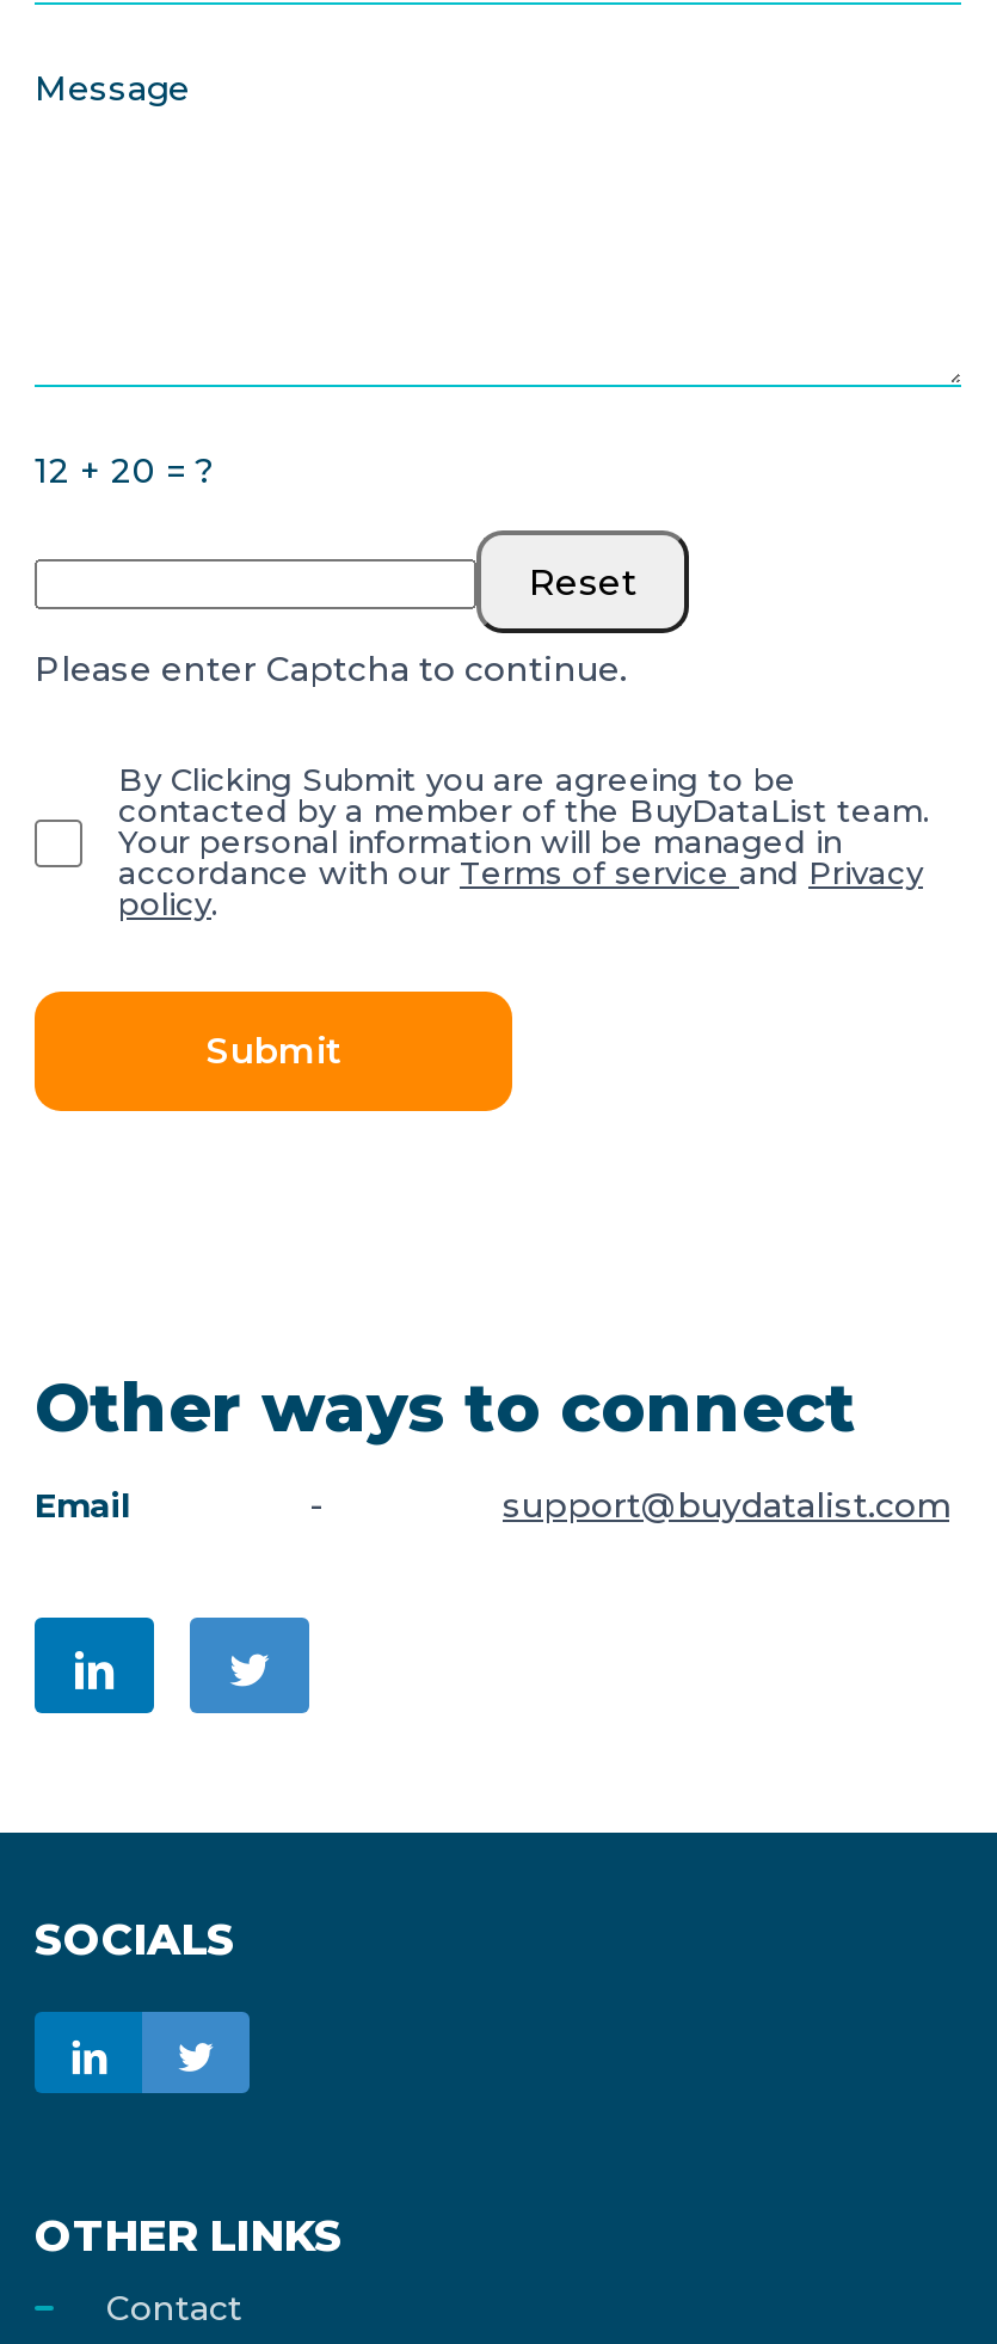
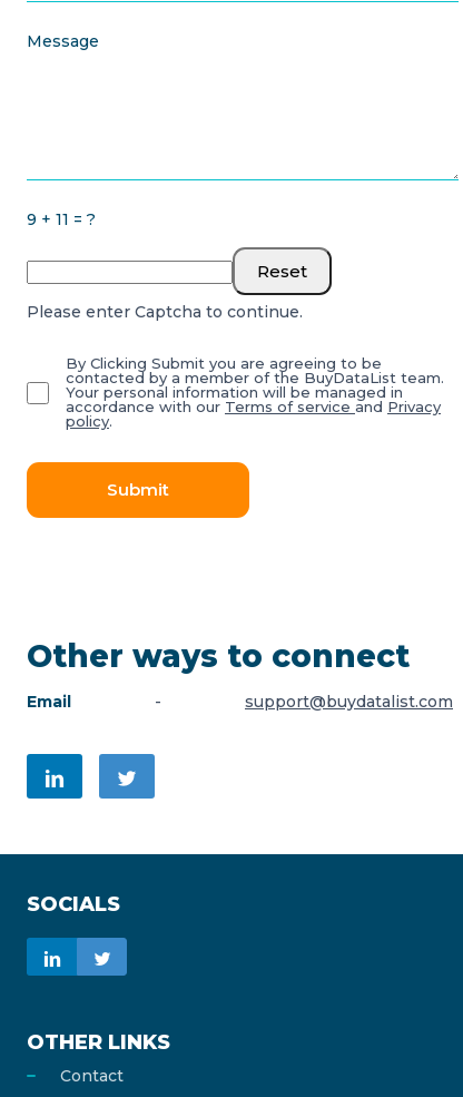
[35,449,214,492] 12 + 20 = ? -> [27,209,96,229] 9 + 11 = ?

